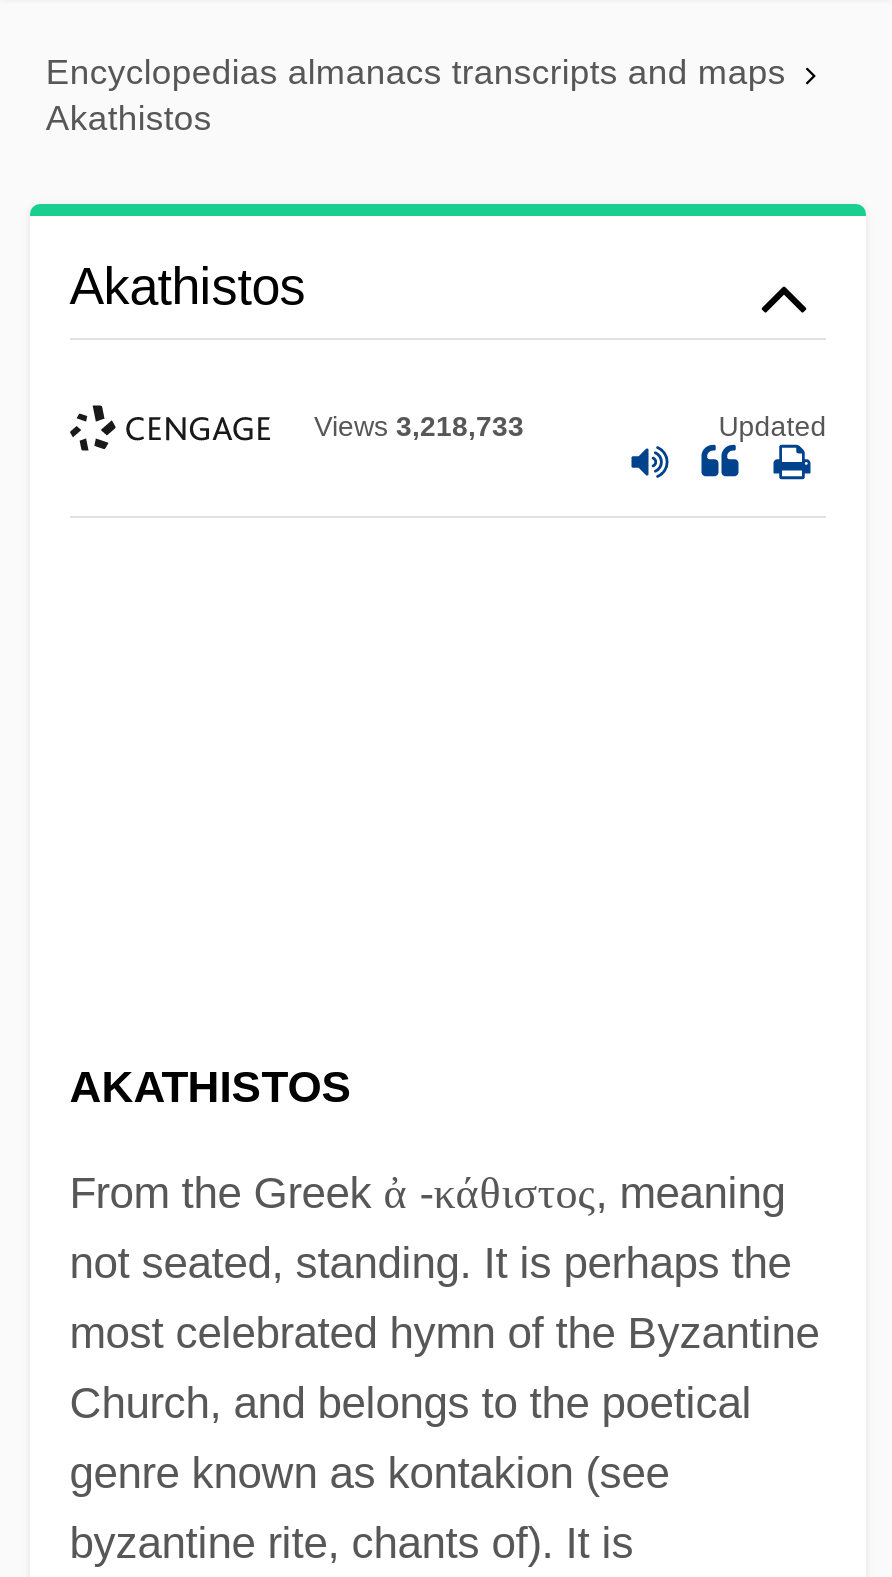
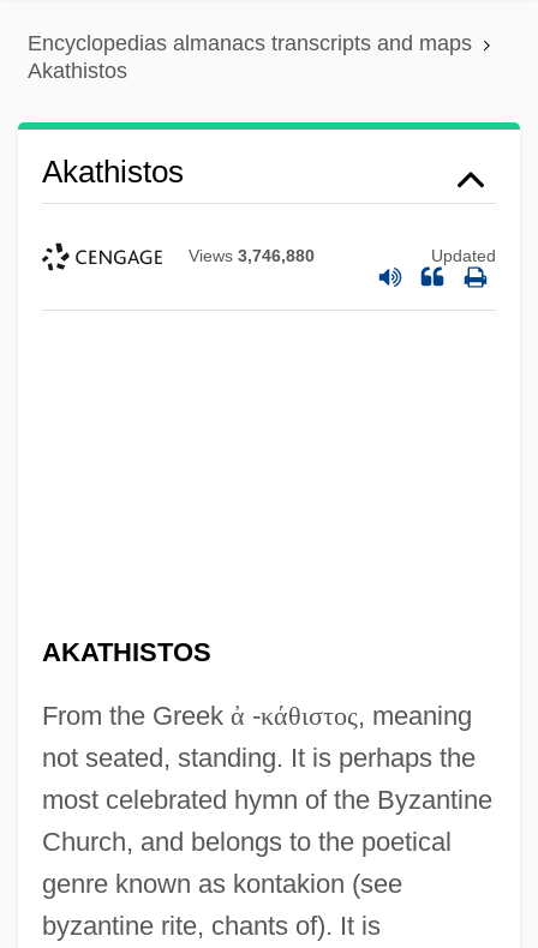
[314,411,524,443] Views 3,218,733 -> [189,247,315,266] Views 3,746,880

